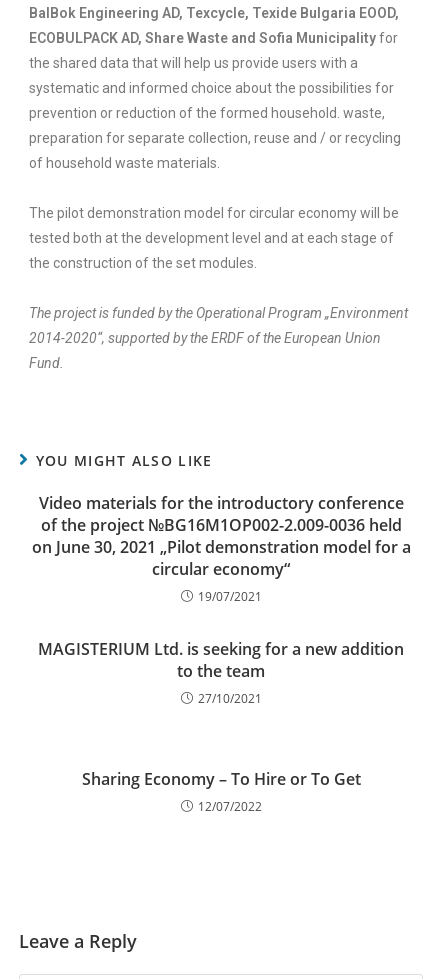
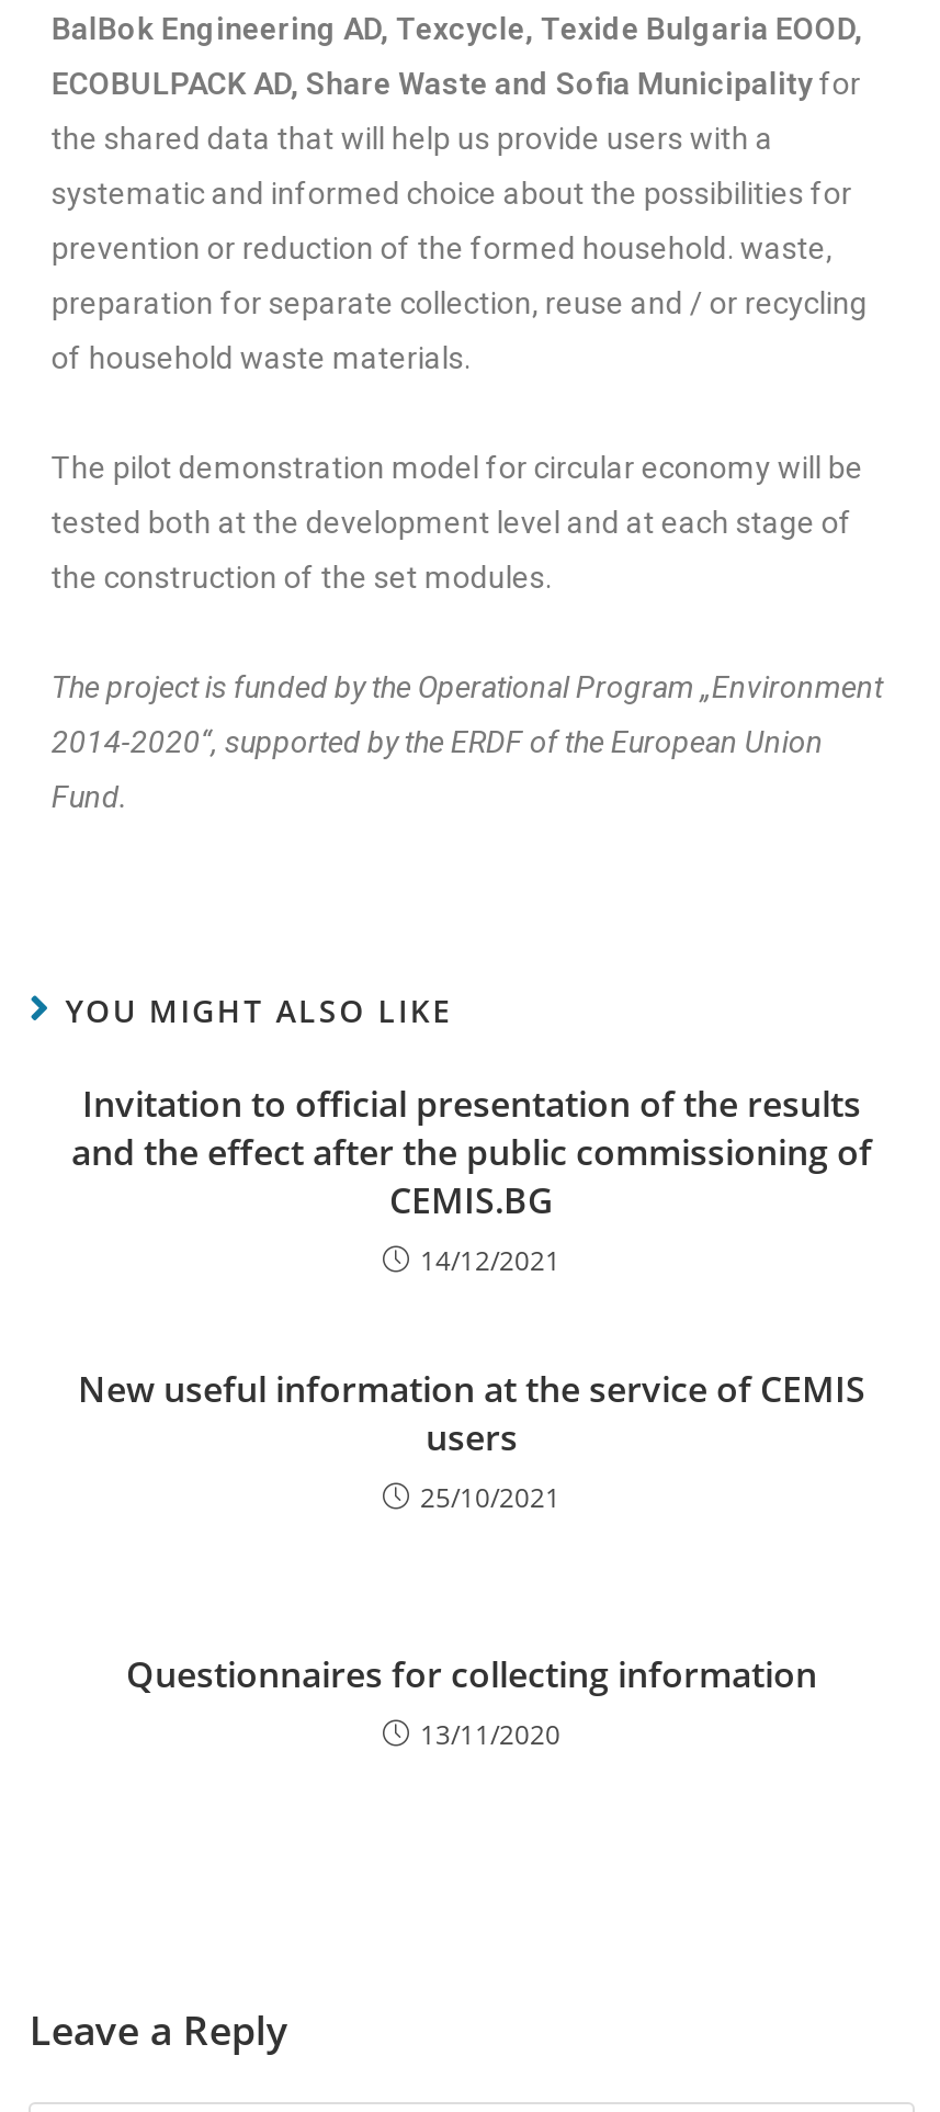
[31,492,410,605] Video materials for the introductory conference | of the project №BG16M1OP002-2.009-0036 held | on June 30, 2021 „Pilot demonstration model for a | circular economy“ | 19/07/2021 -> [71,1080,872,1279] Invitation to official presentation of the results | and the effect after the public commissioning of | CEMIS.BG | 14/12/2021
[38,638,404,707] MAGISTERIUM Ltd. is seeking for a new addition | to the team | 27/10/2021 -> [78,1365,865,1516] New useful information at the service of CEMIS | users | 25/10/2021
[81,768,360,815] Sharing Economy – To Hire or To Get | 12/07/2022 -> [126,1650,817,1753] Questionnaires for collecting information | 13/11/2020

